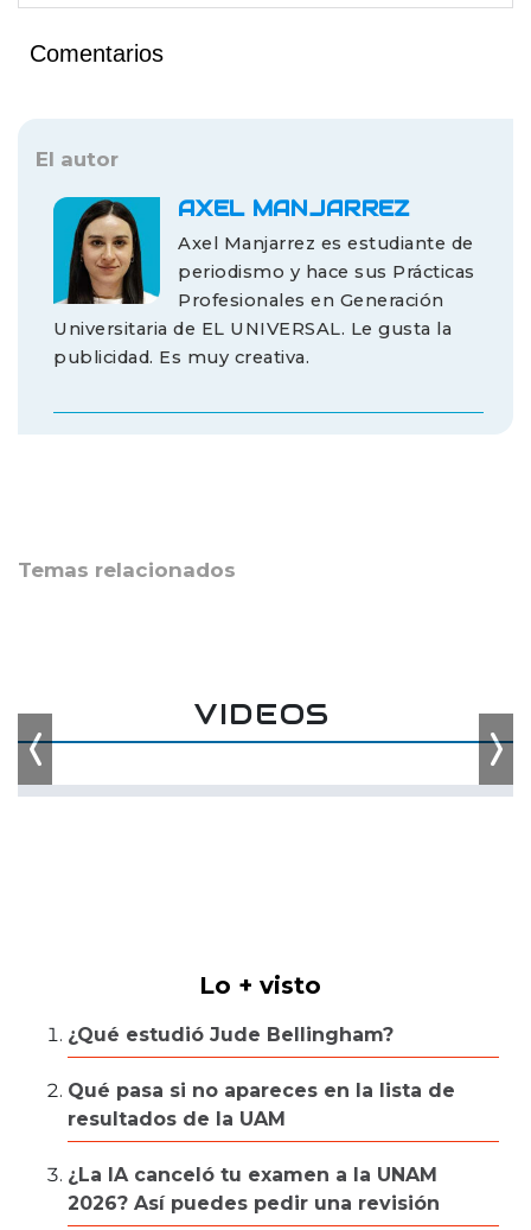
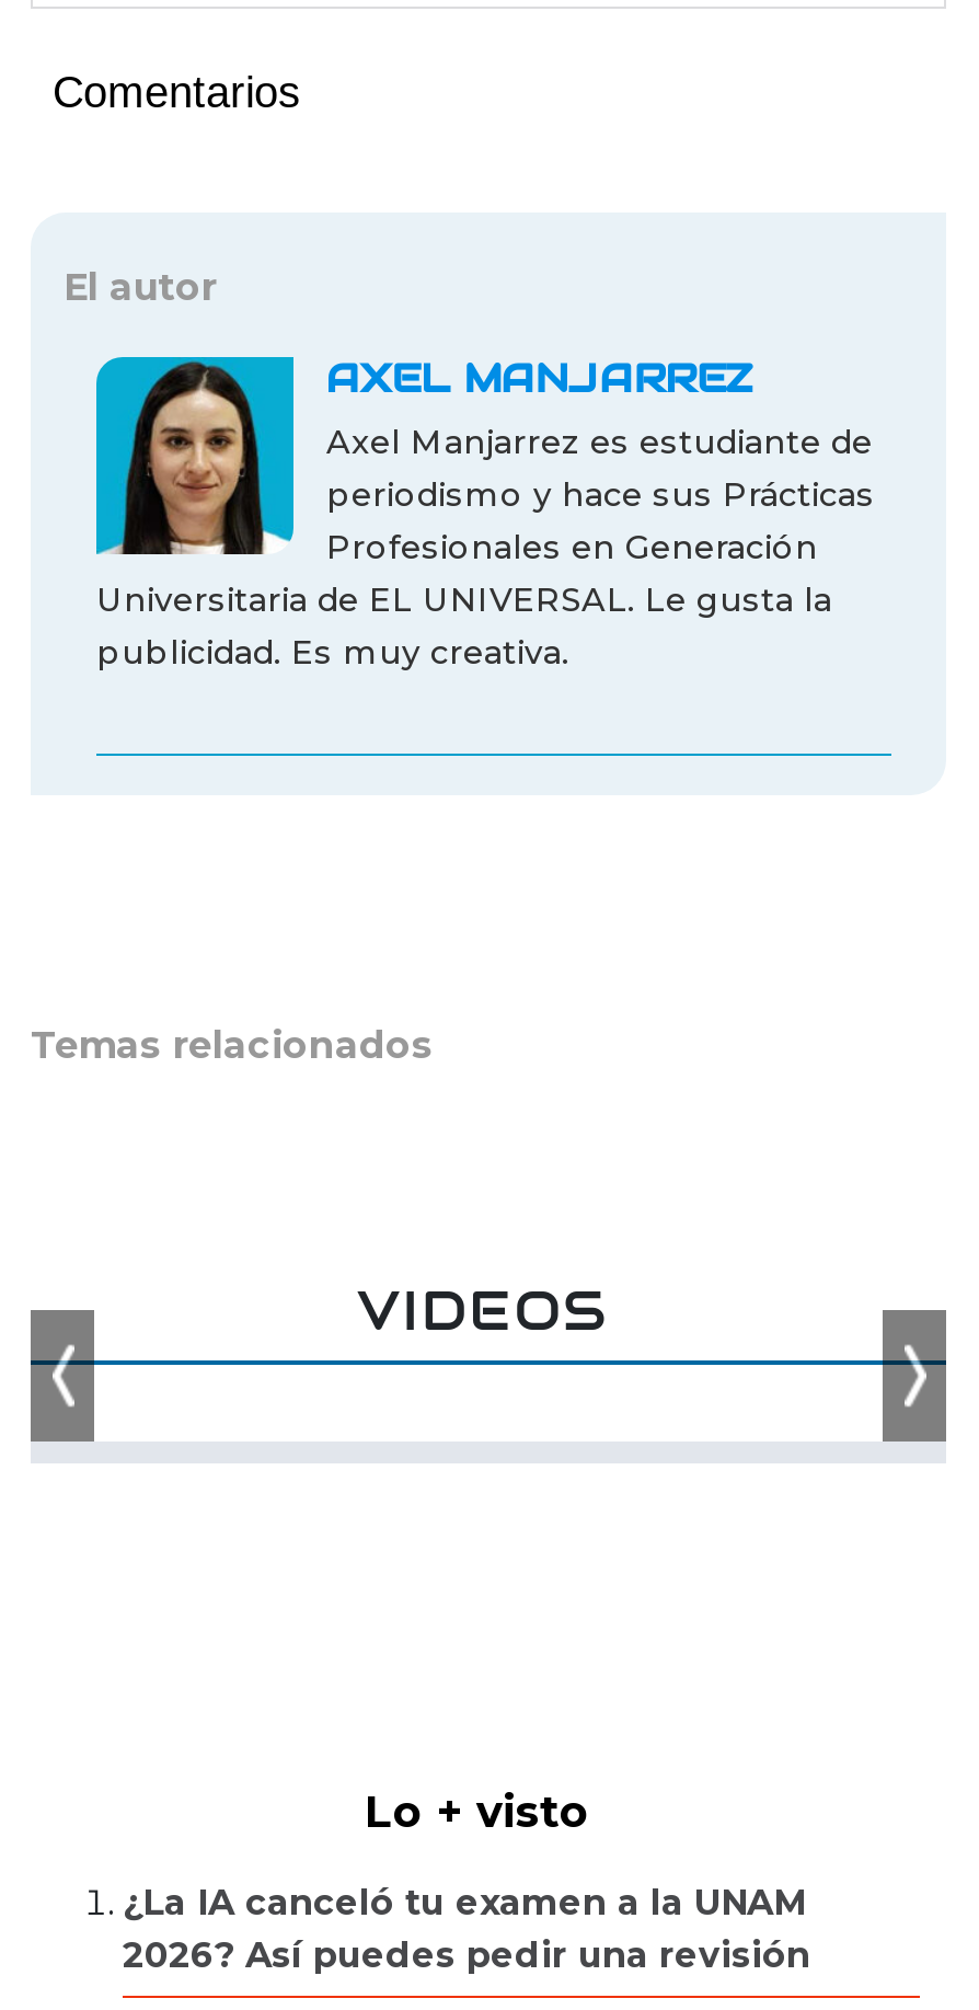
[68,1023,455,1130] ¿Qué estudió Jude Bellingham? | Qué pasa si no apareces en la lista de | resultados de la UAM -> none

